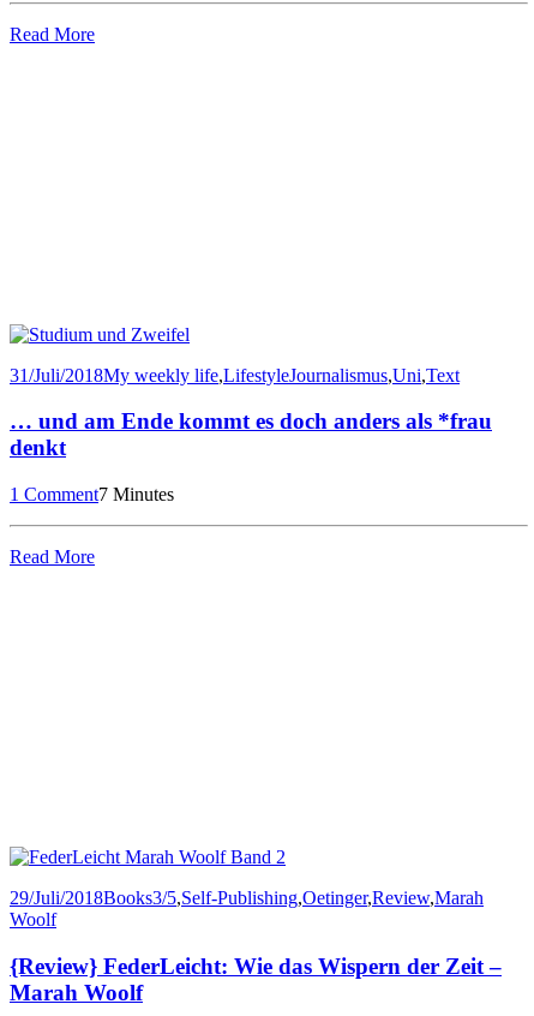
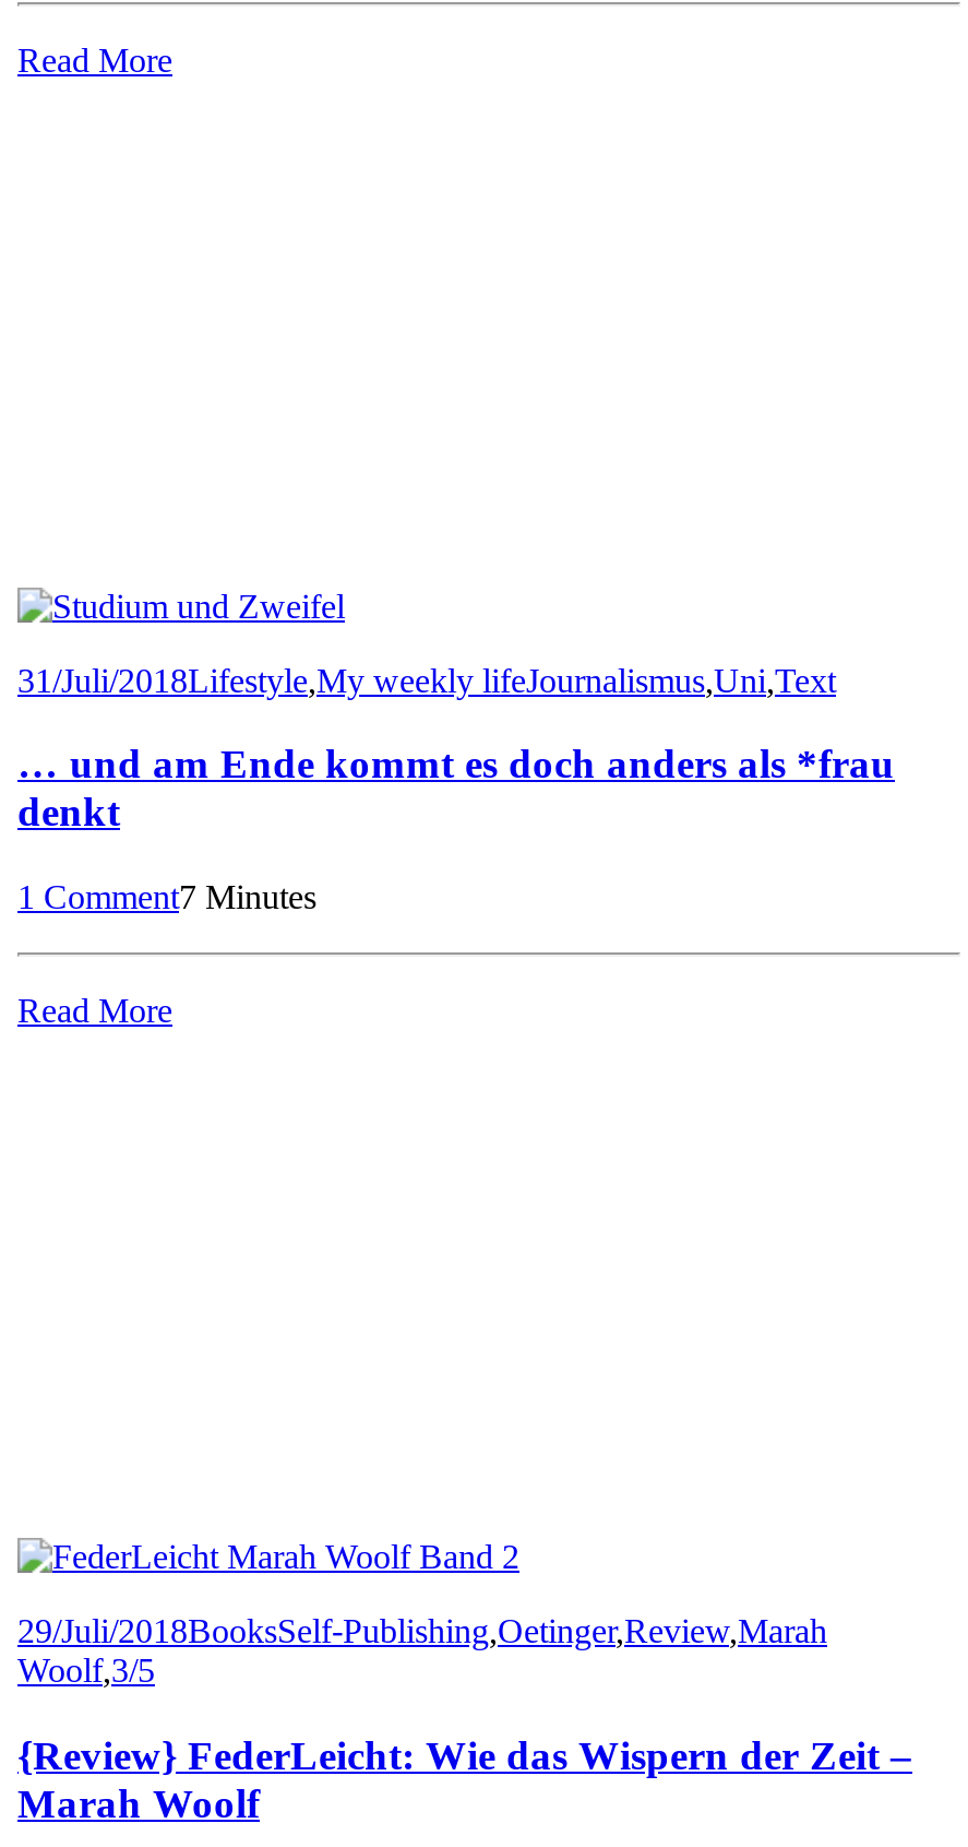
[10,365,460,385] 31/Juli/2018My weekly life,LifestyleJournalismus,Uni,Text -> [17,661,836,698] 31/Juli/2018Lifestyle,My weekly lifeJournalismus,Uni,Text
[10,887,484,930] 29/Juli/2018Books3/5,Self-Publishing,Oetinger,Review,Marah | Woolf -> [17,1612,827,1689] 29/Juli/2018BooksSelf-Publishing,Oetinger,Review,Marah | Woolf,3/5

